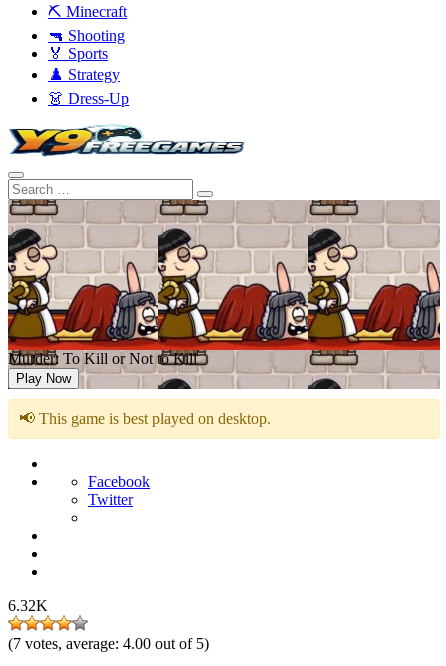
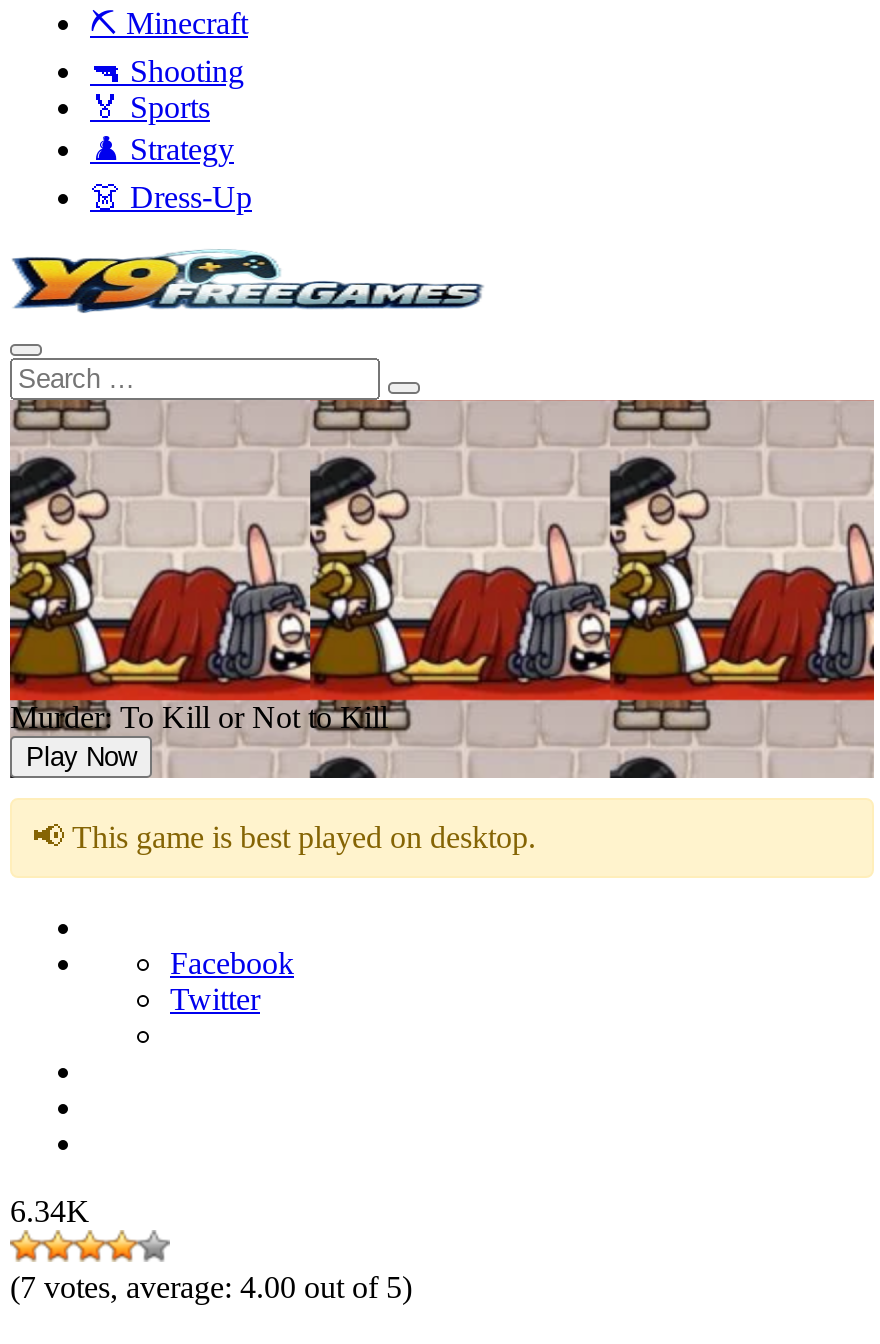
[8,597,48,614] 6.32K -> [10,1194,90,1228] 6.34K

